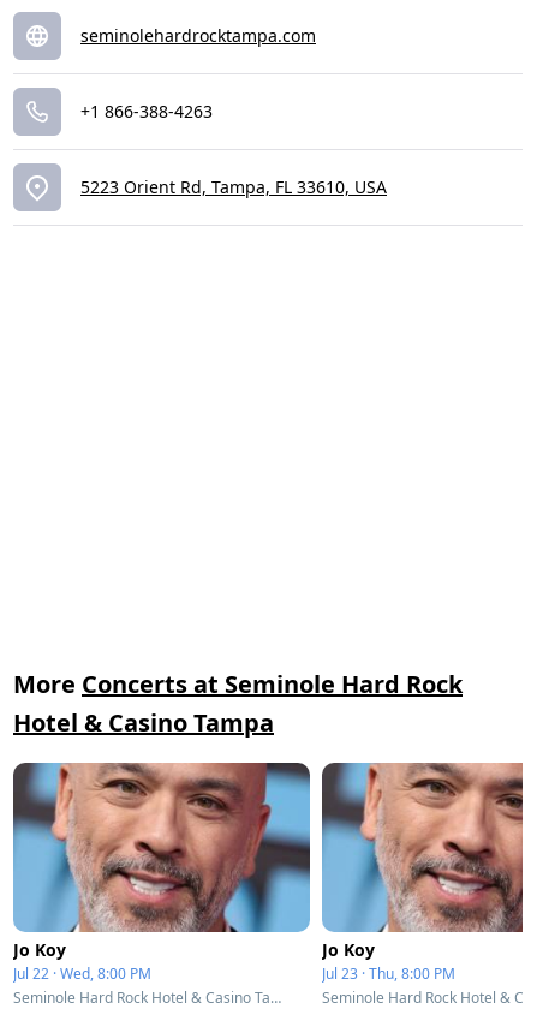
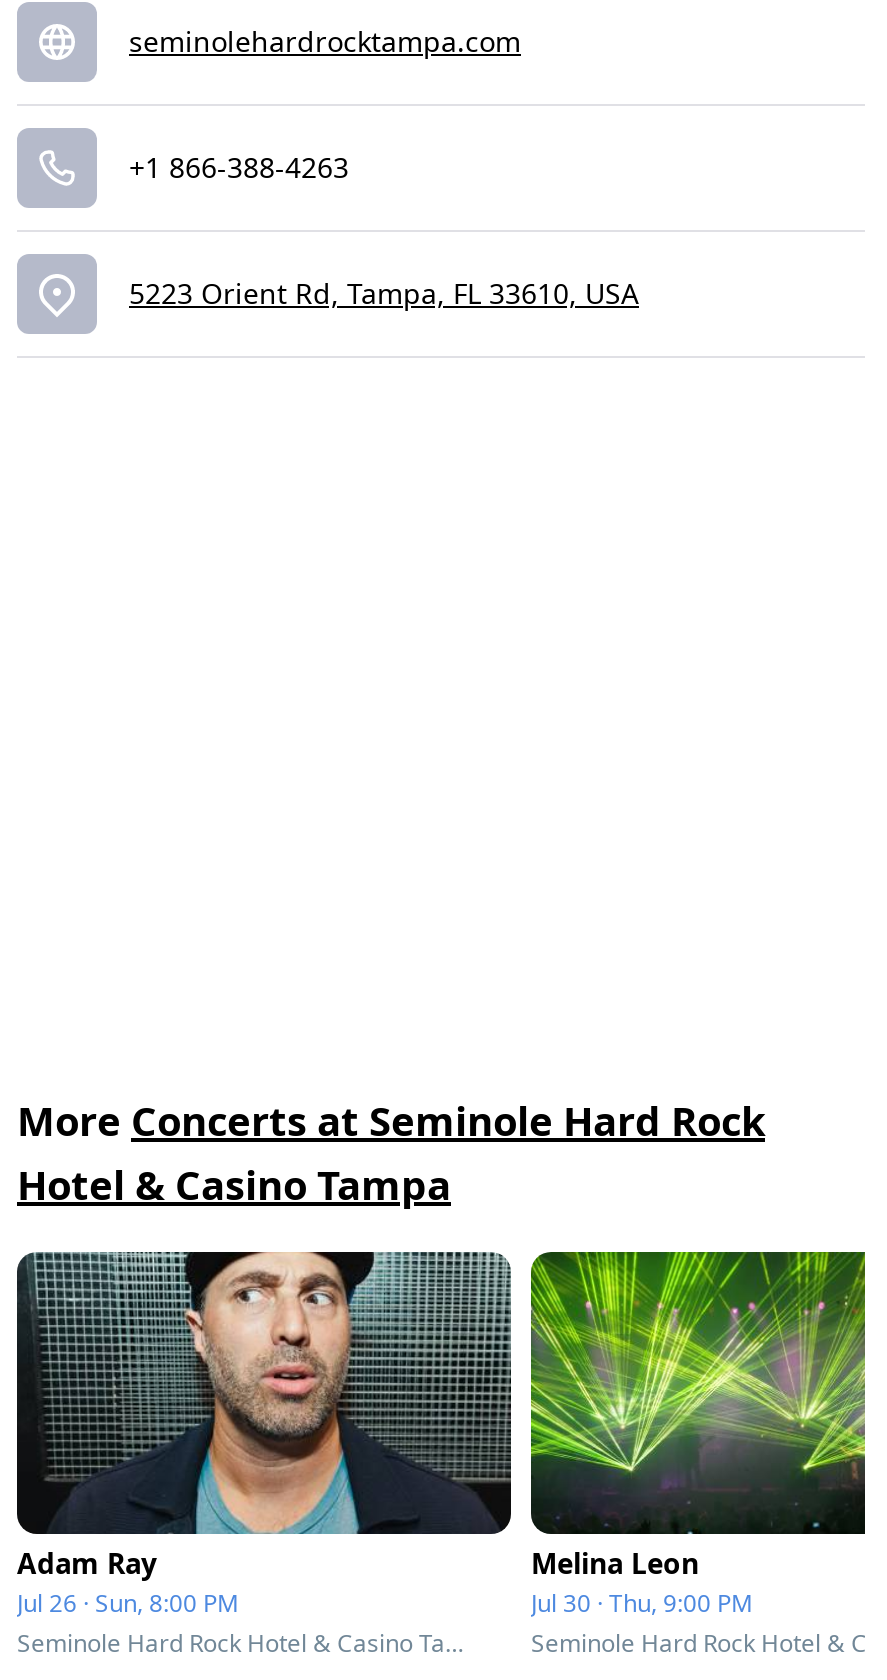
[12,762,311,984] [image] | Jo Koy | Jul 22 · Wed, 8:00 PM -> [15,1250,513,1620] [image] | Adam Ray | Jul 26 · Sun, 8:00 PM
[321,762,524,984] [image] | Jo Koy | Jul 23 · Thu, 8:00 PM -> [529,1250,867,1620] [image] | Melina Leon | Jul 30 · Thu, 9:00 PM

